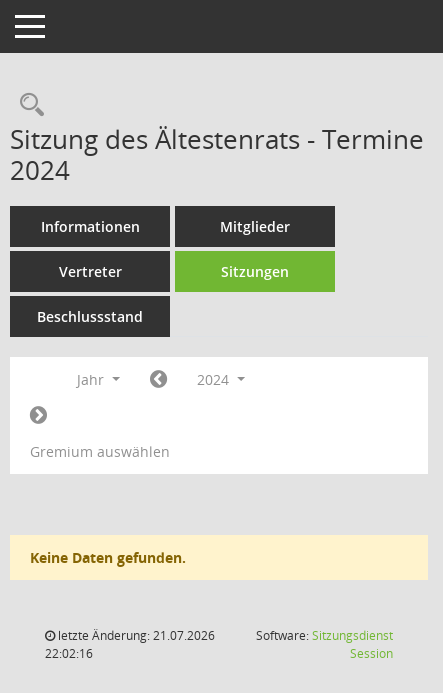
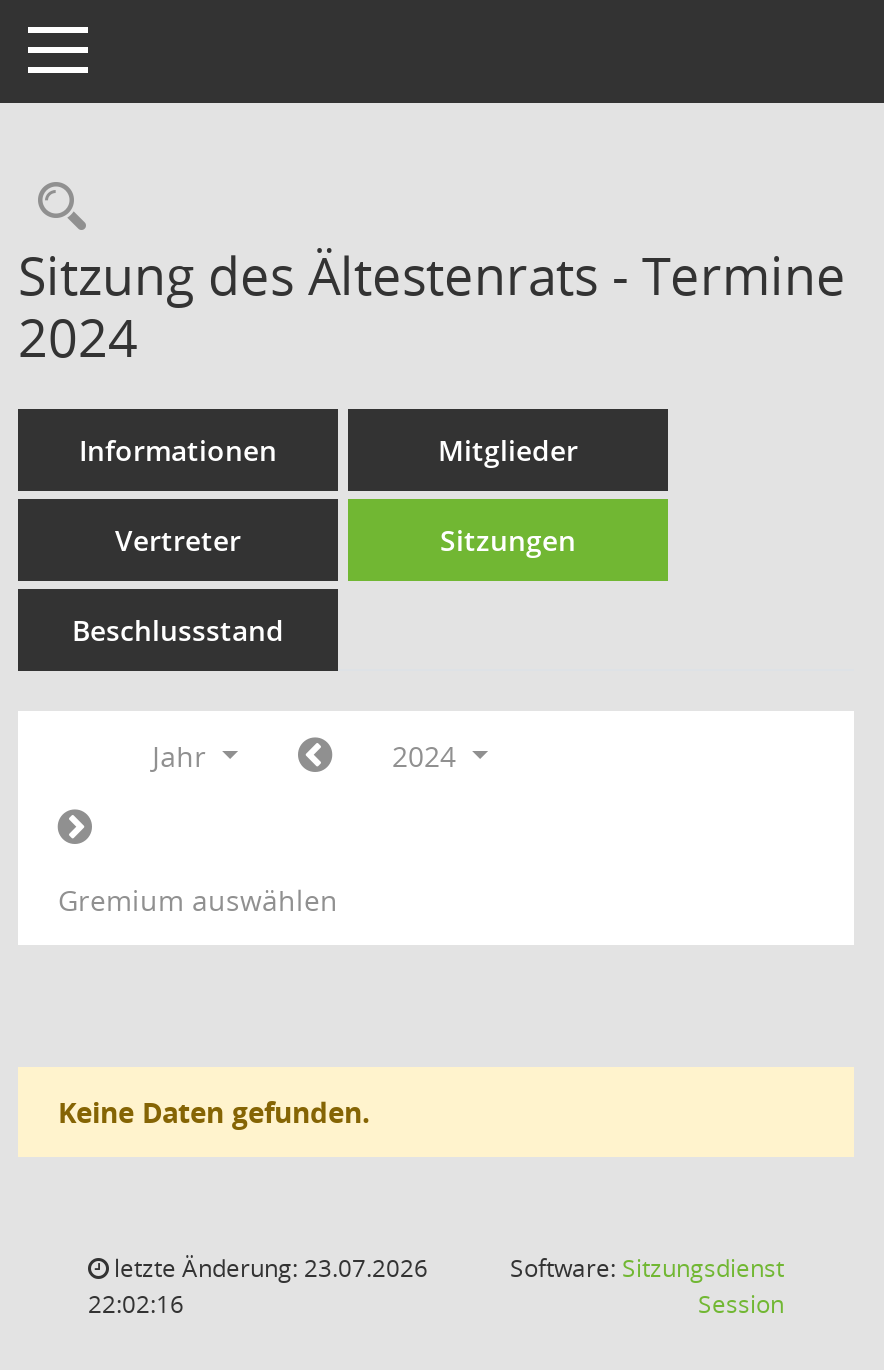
[55,627,215,644] letzte Änderung: 21.07.2026 -> [108,1251,428,1285] letzte Änderung: 23.07.2026

